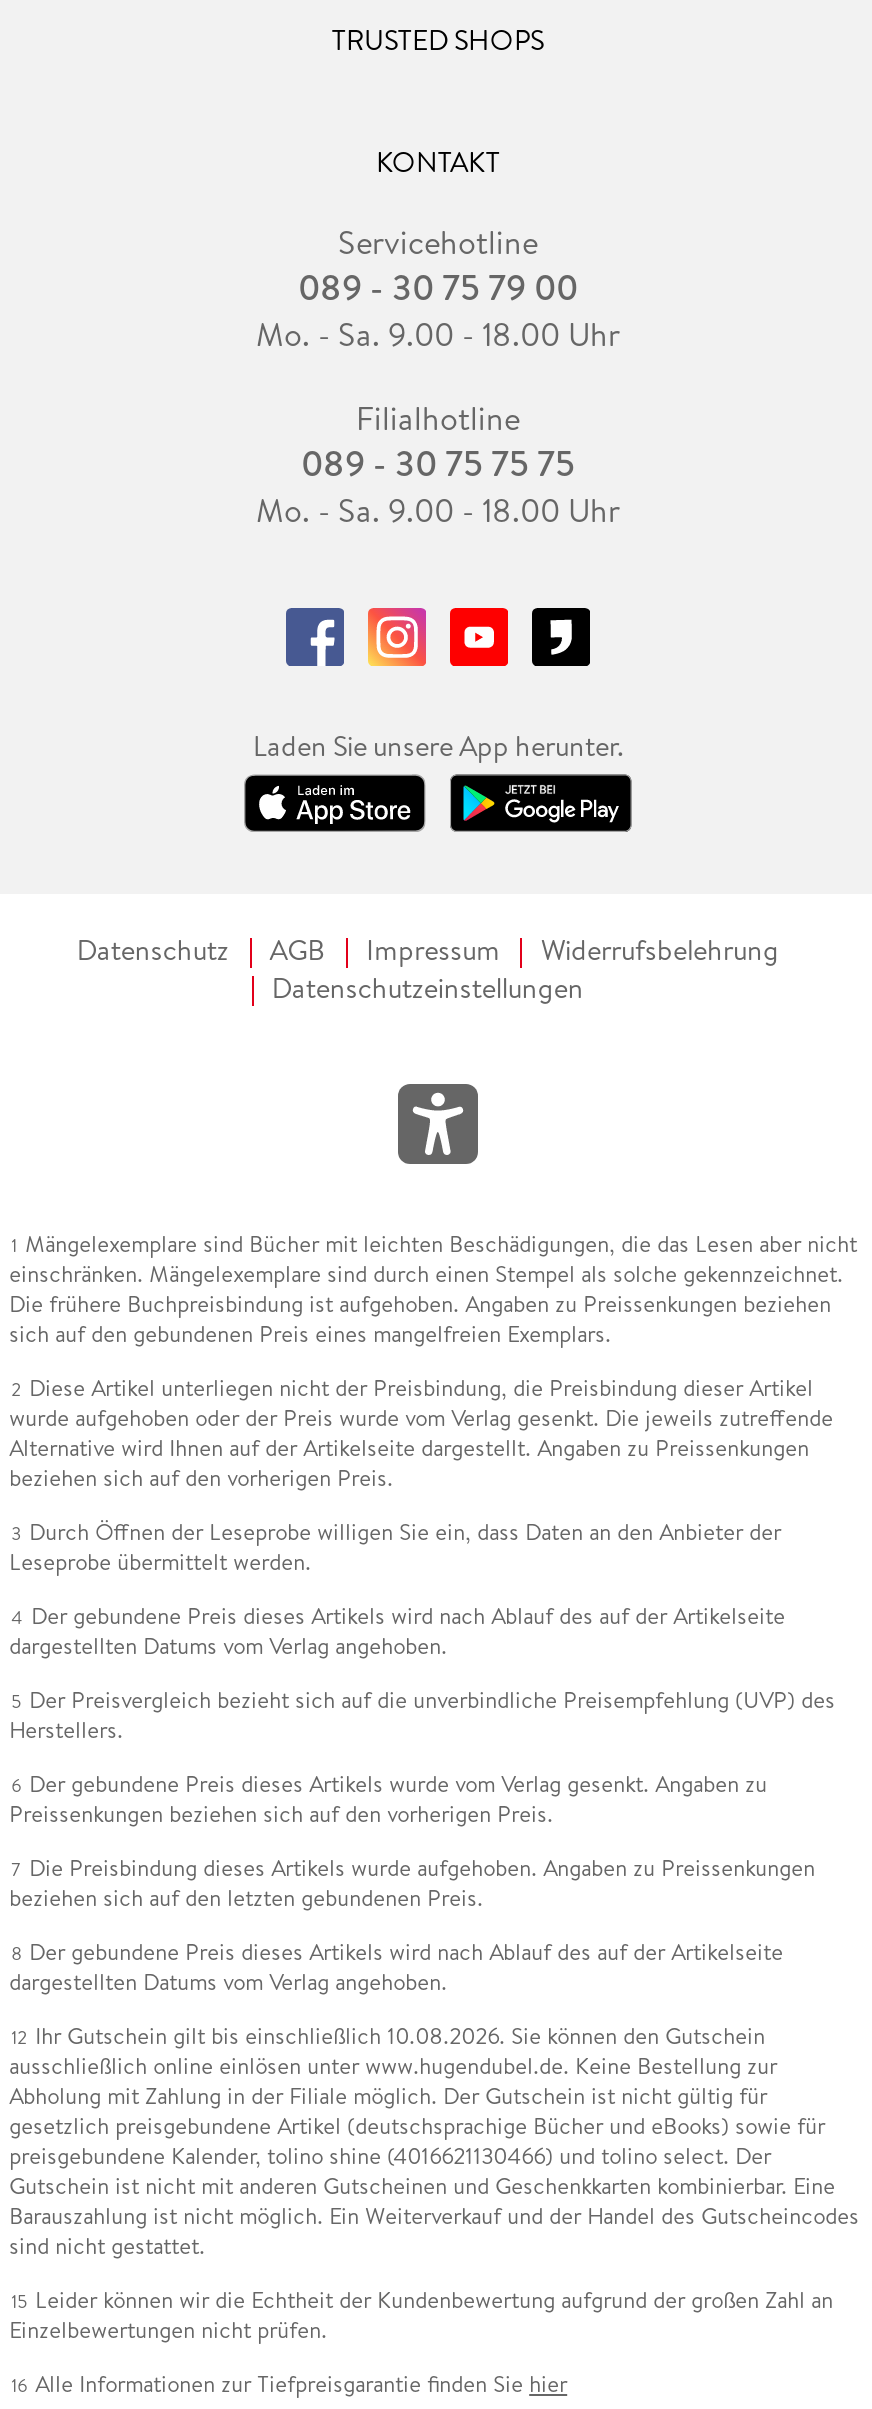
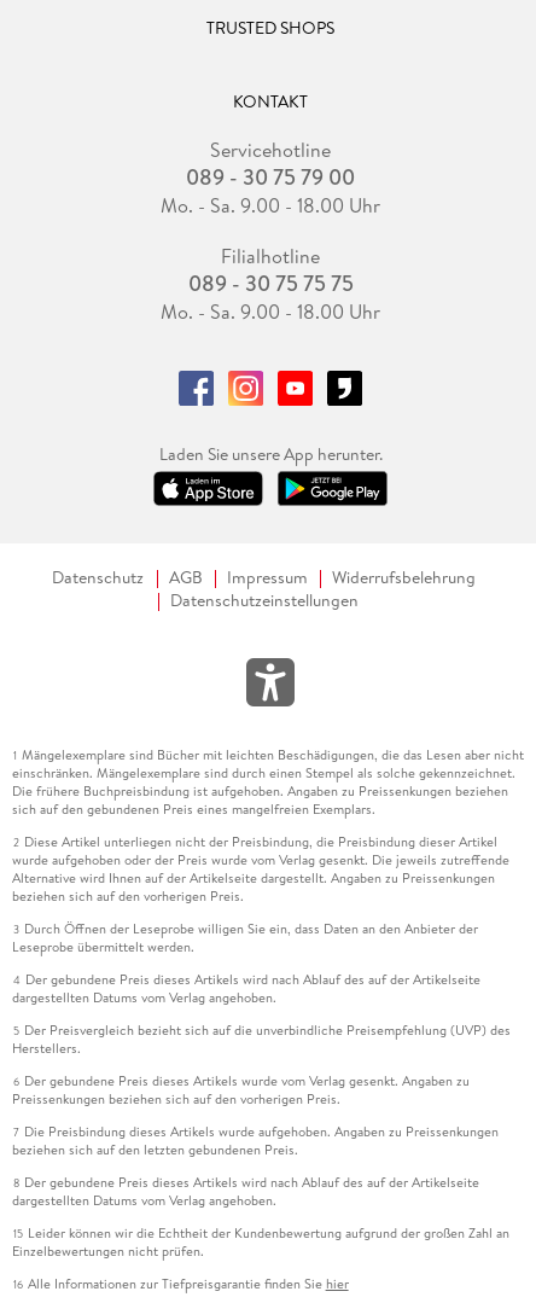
[9,2019,859,2261] 12 Ihr Gutschein gilt bis einschließlich 10.08.2026. Sie können den Gutschein | ausschließlich online einlösen unter www.hugendubel.de. Keine Bestellung zur | Abholung mit Zahlung in der Filiale möglich. Der Gutschein ist nicht gültig für | gesetzlich preisgebundene Artikel (deutschsprachige Bücher und eBooks) sowie für | preisgebundene Kalender, tolino shine (4016621130466) und tolino select. Der | Gutschein ist nicht mit anderen Gutscheinen und Geschenkkarten kombinierbar. Eine | Barauszahlung ist nicht möglich. Ein Weiterverkauf und der Handel des Gutscheincodes | sind nicht gestattet. -> none

